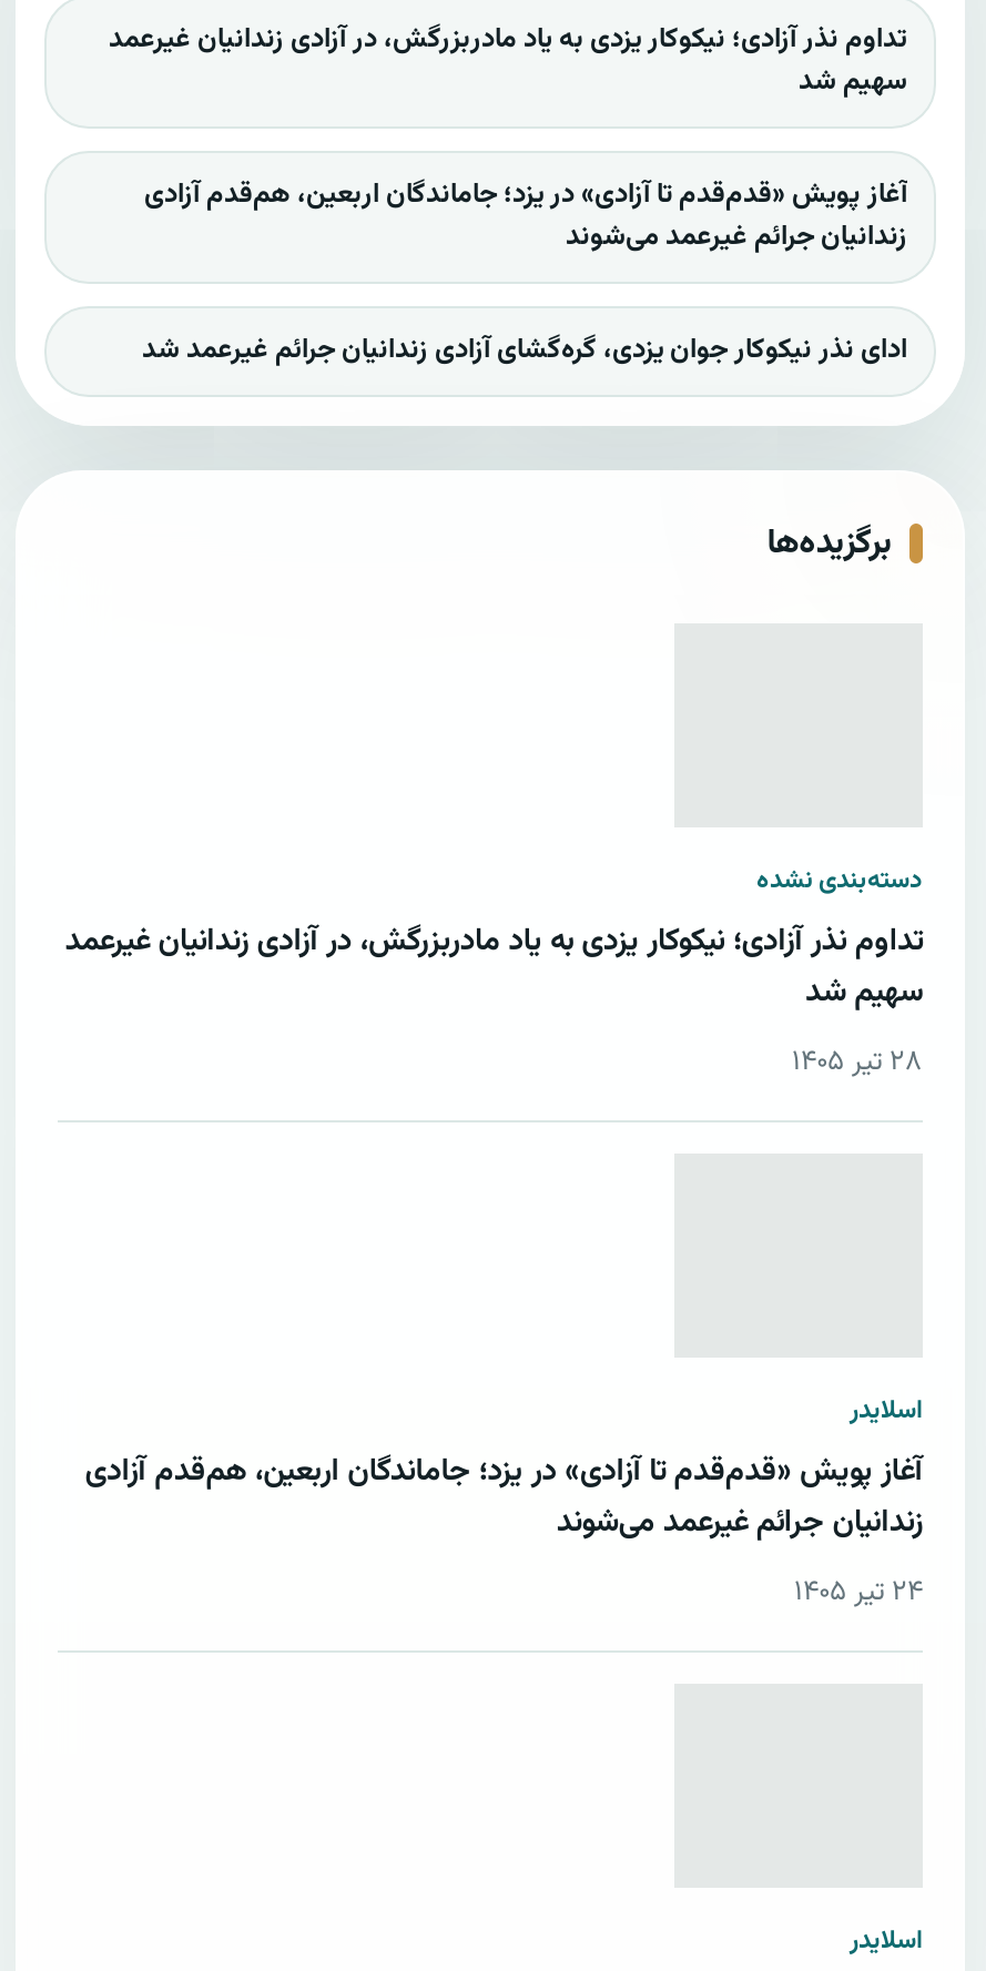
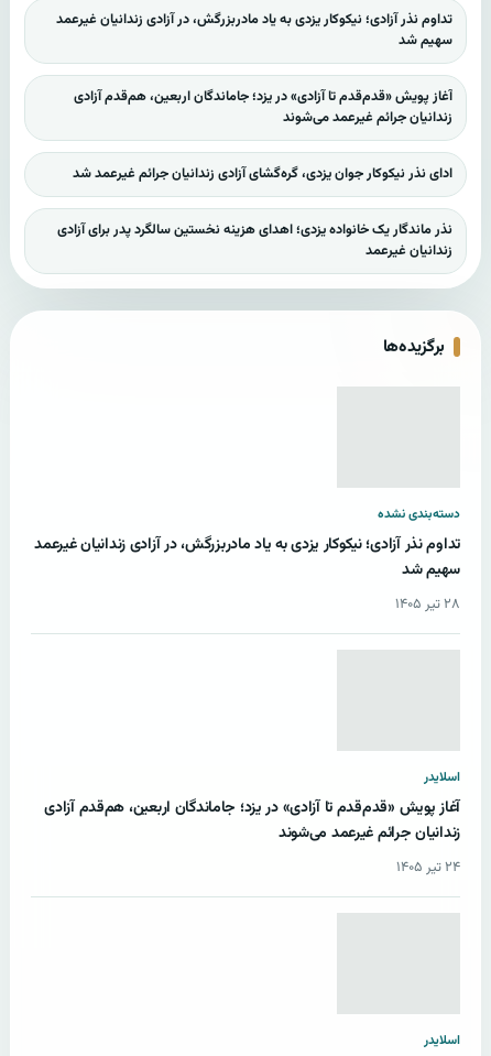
none -> [57,219,452,262] نذر ماندگار یک خانواده یزدی؛ اهدای هزینه نخستین سالگرد پدر برای آزادی | زندانیان غیرعمد

